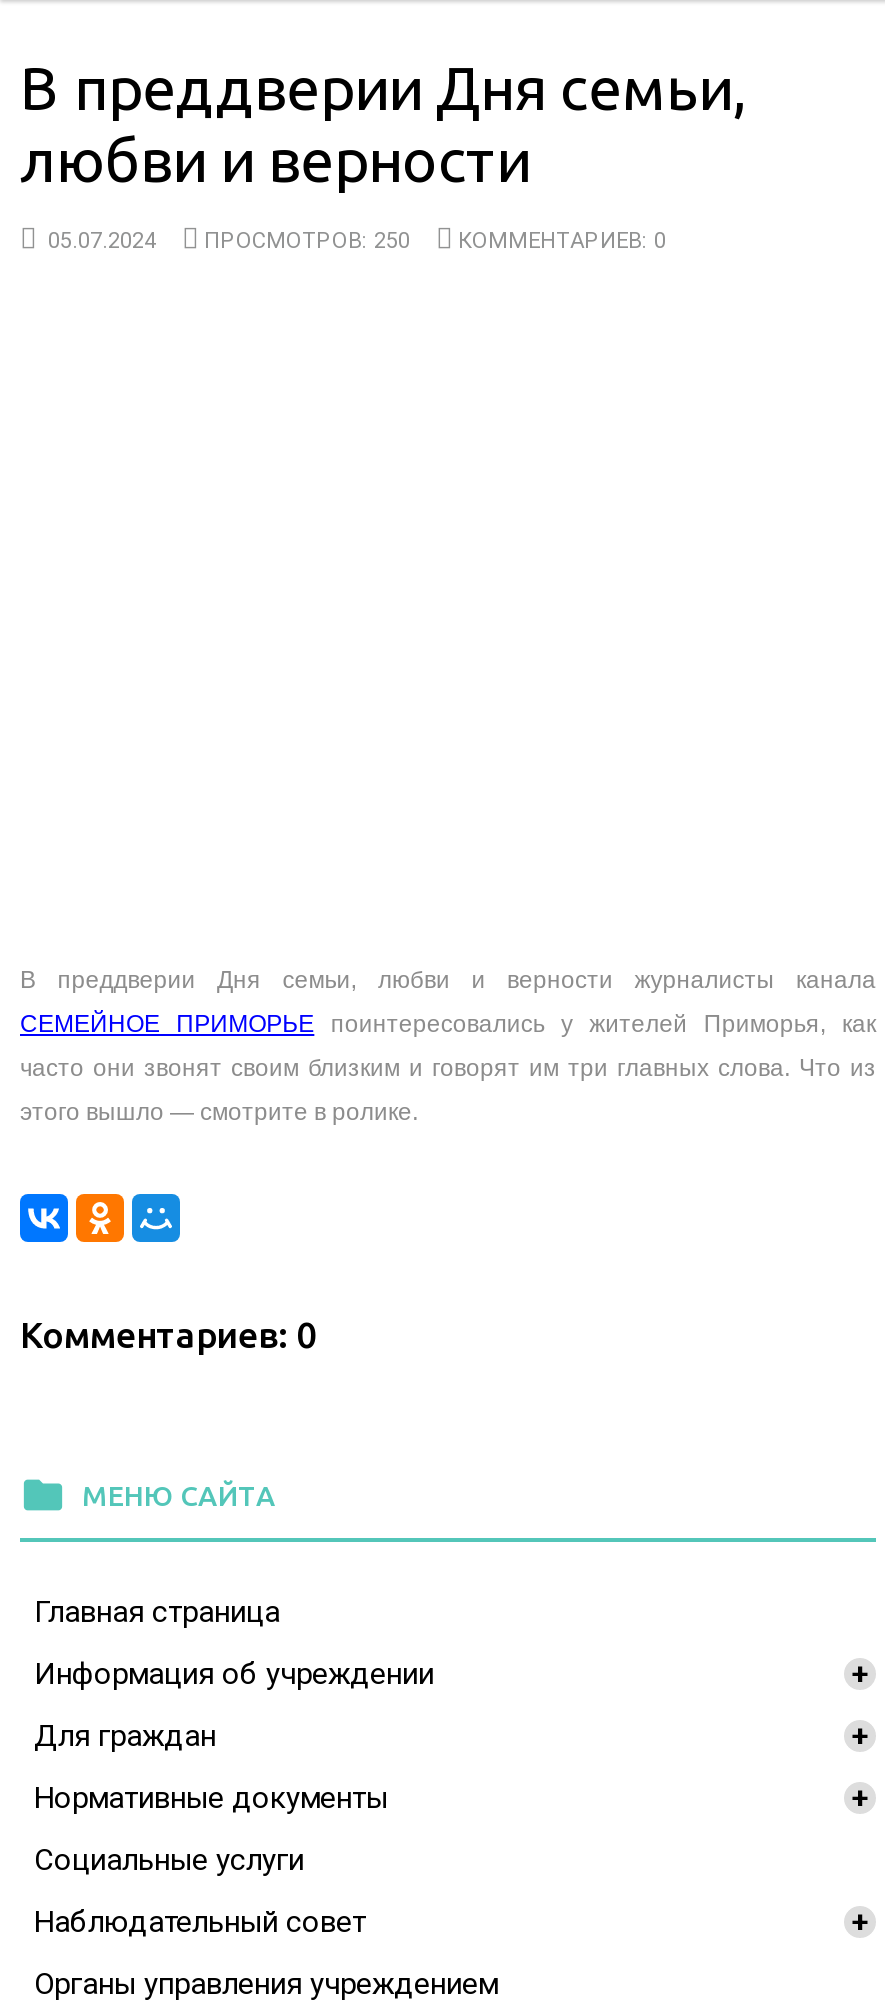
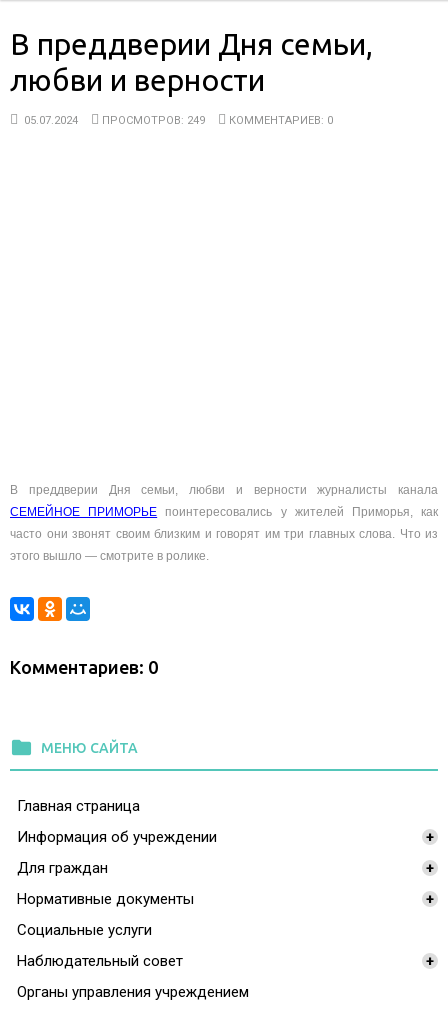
[42,228,666,254] 05.07.2024 ПРОСМОТРОВ: 250 КОММЕНТАРИЕВ: 0 -> [21,114,333,127] 05.07.2024 ПРОСМОТРОВ: 249 КОММЕНТАРИЕВ: 0

